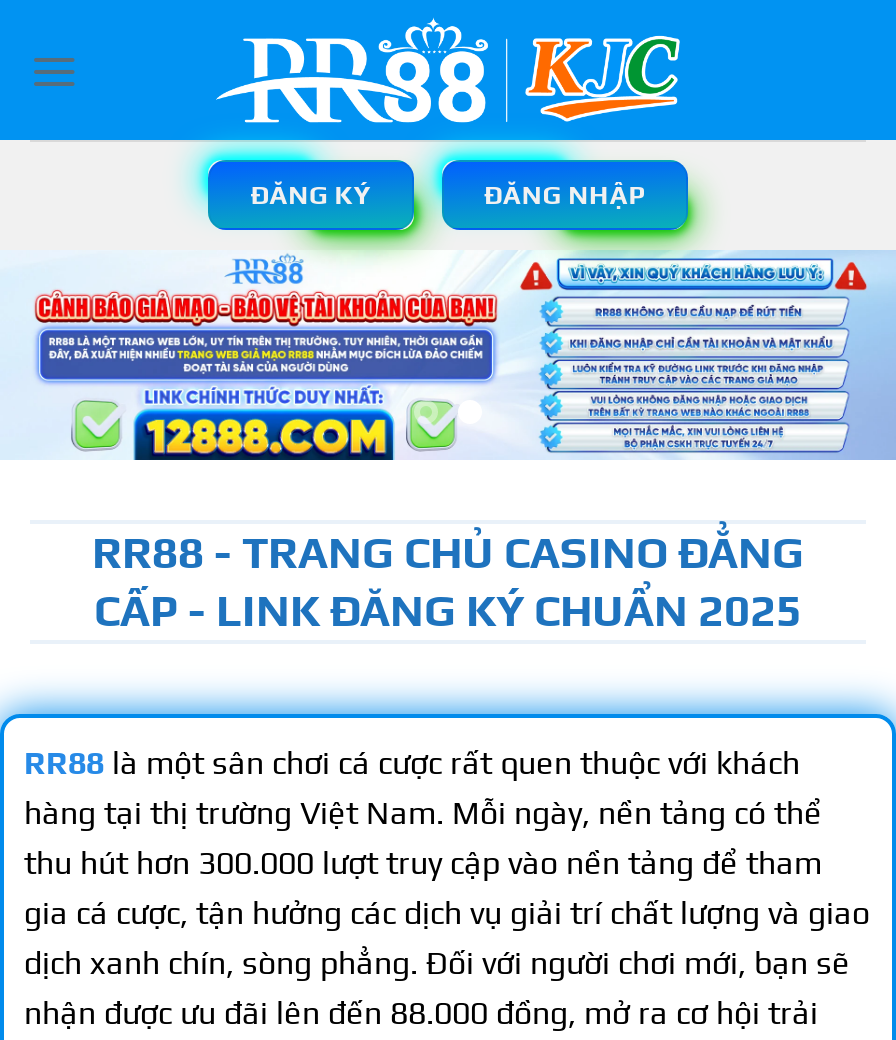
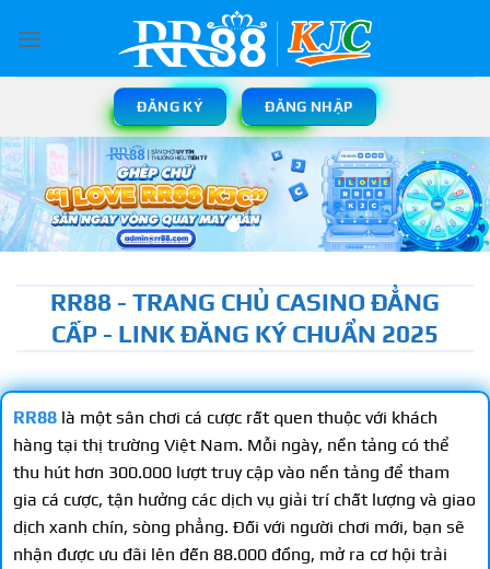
[6,140,890,462] [image] -> [3,77,487,253] [image]

